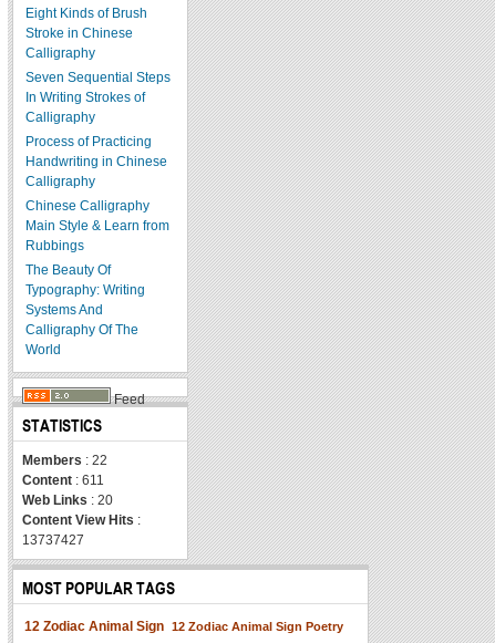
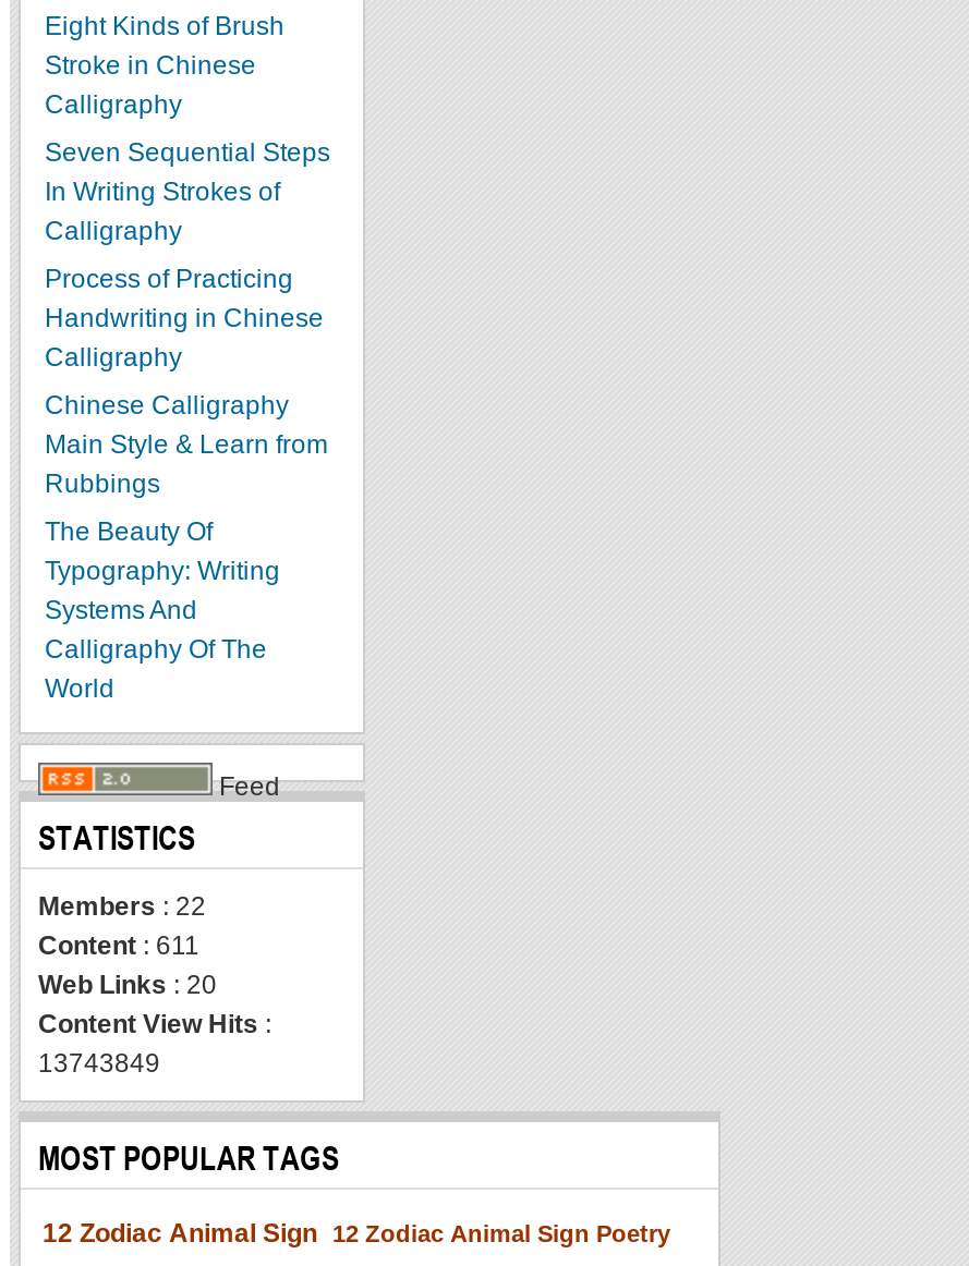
[22,533,84,548] 13737427 -> [38,1049,160,1079] 13743849

